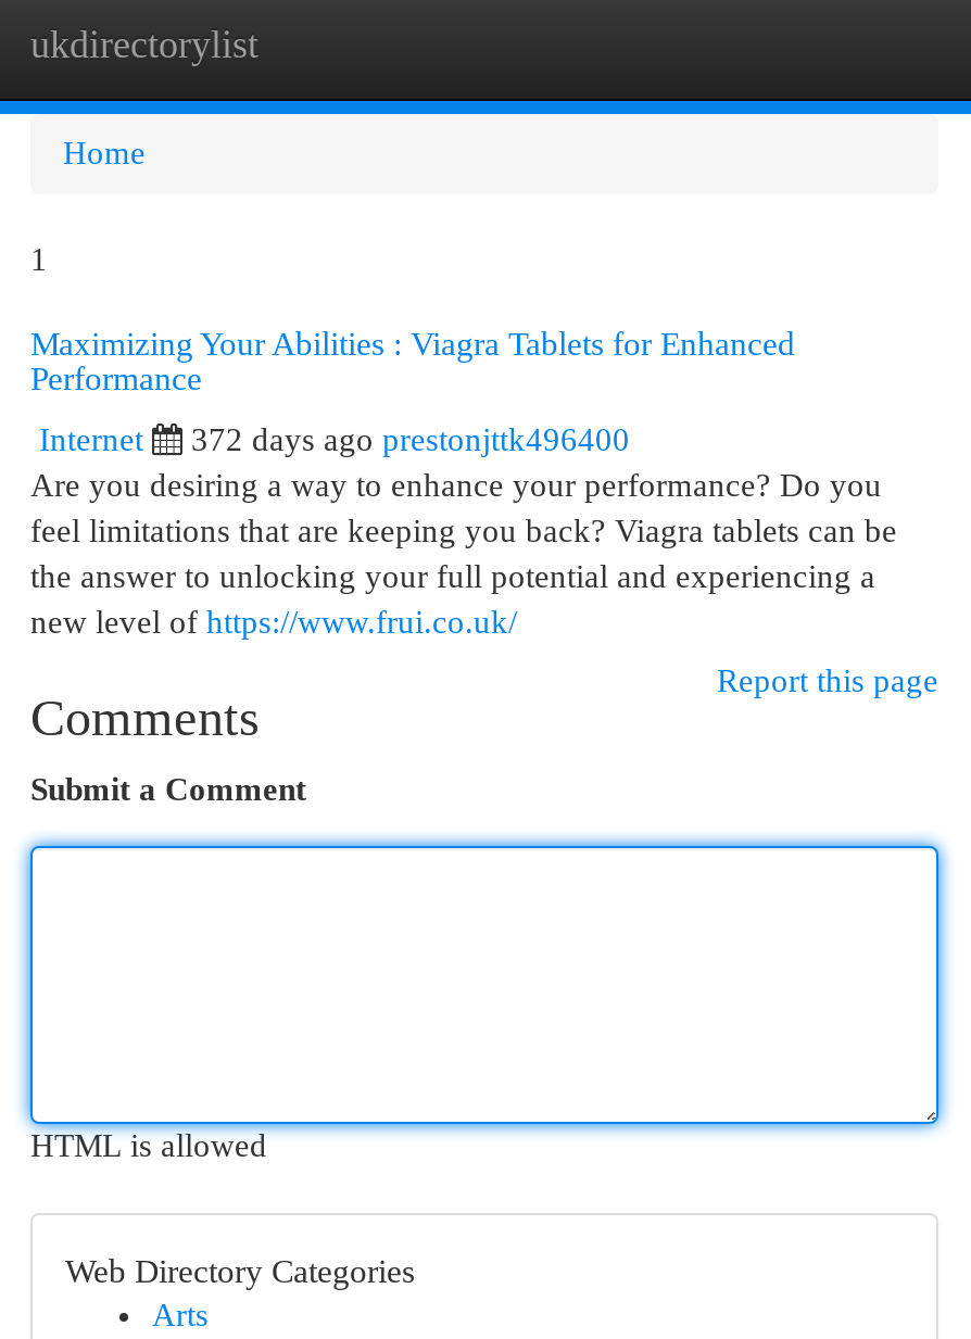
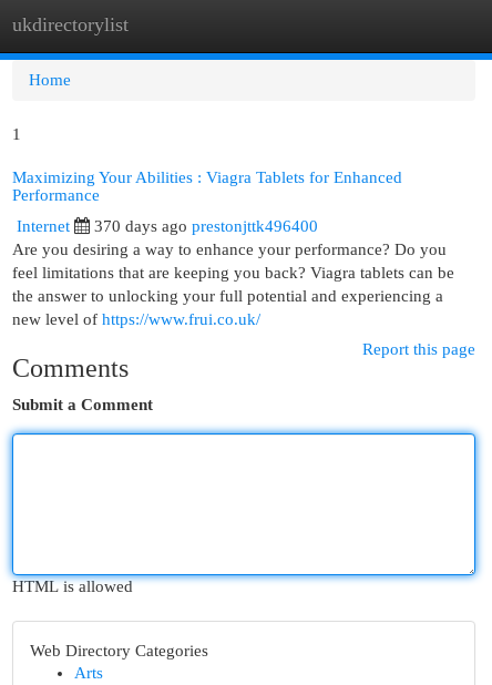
[191,422,630,457] 372 days ago prestonjttk496400 -> [94,217,318,235] 370 days ago prestonjttk496400

